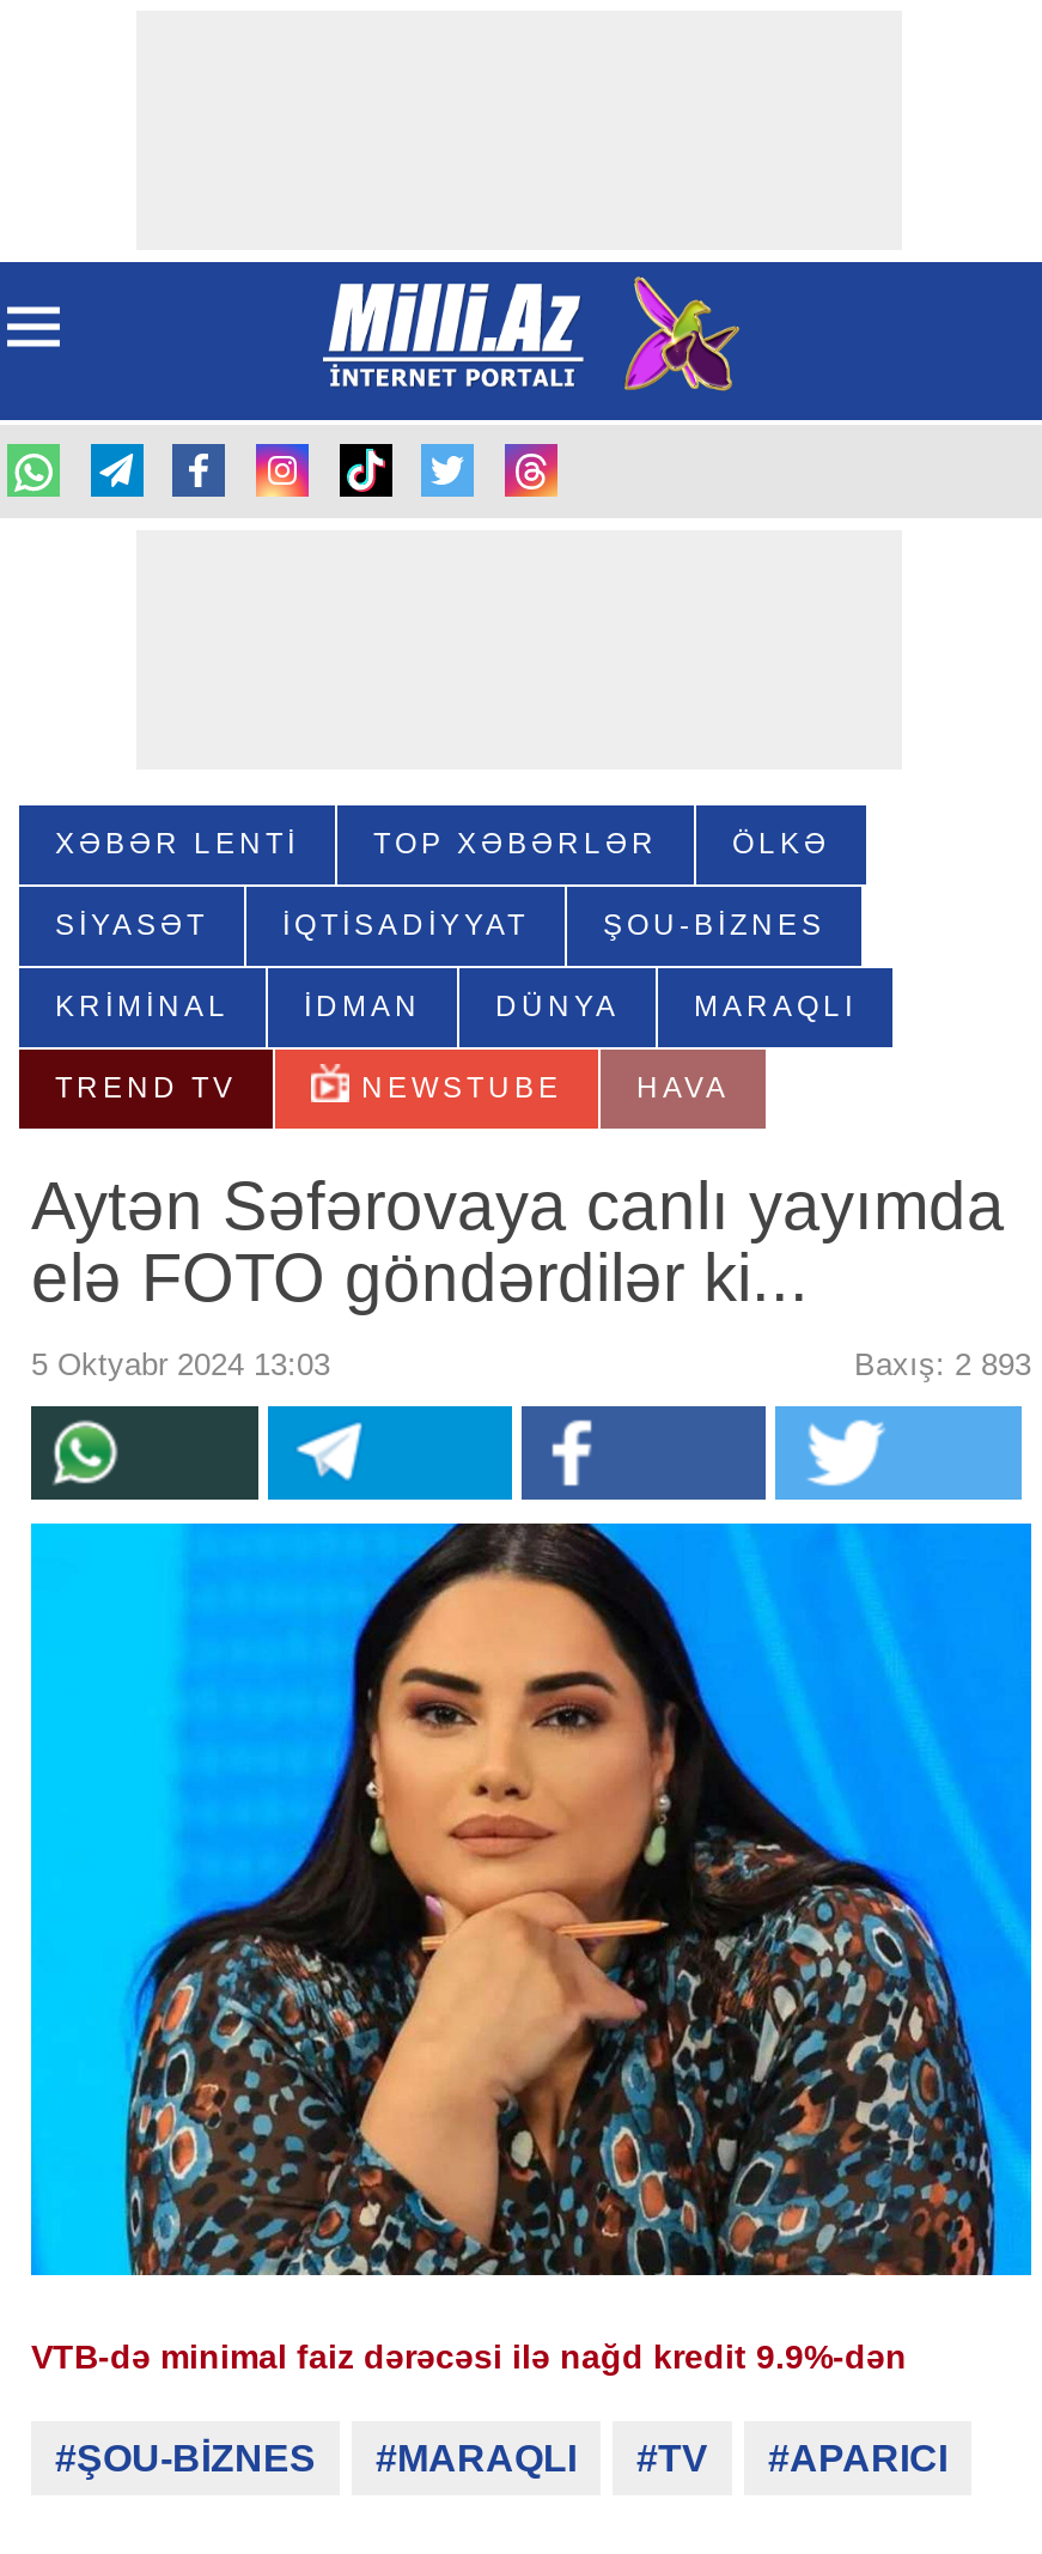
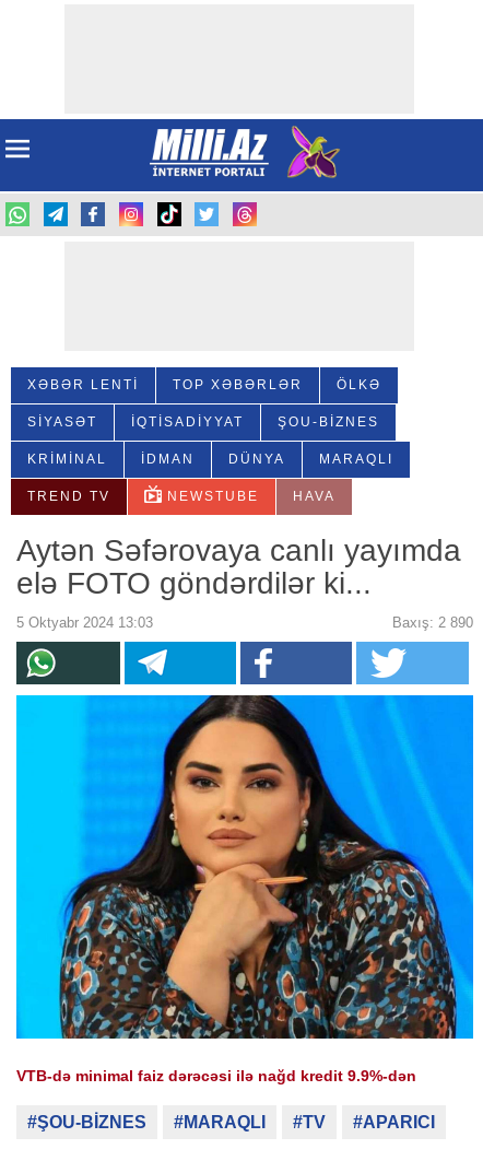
[854,1346,1031,1382] Baxış: 2 893 -> [392,614,473,631] Baxış: 2 890

